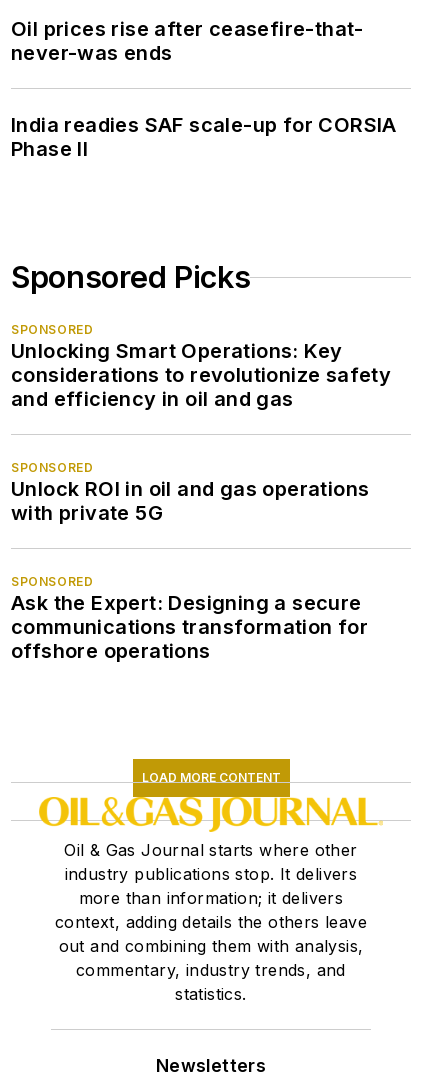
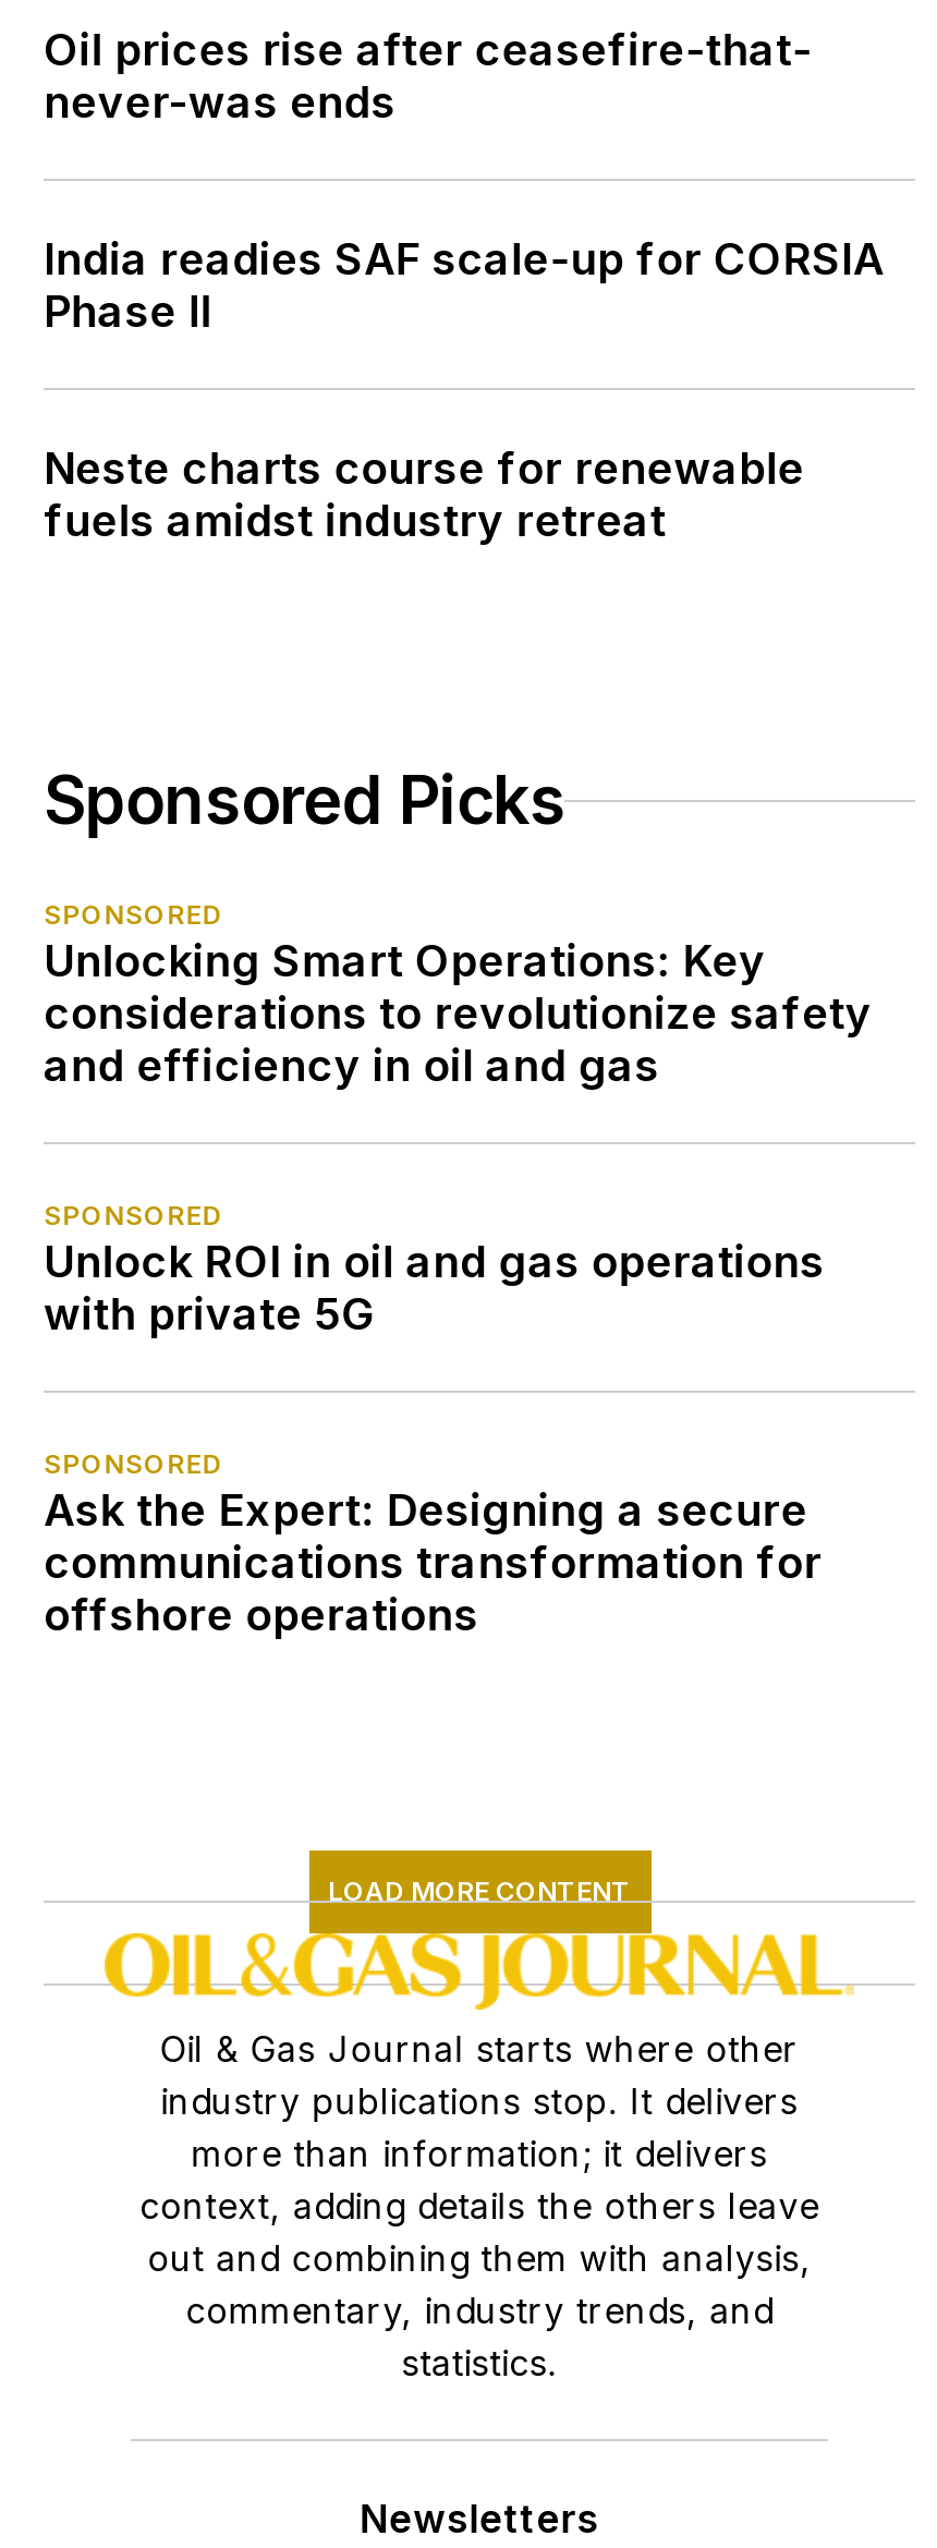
none -> [44,443,805,548] Neste charts course for renewable | fuels amidst industry retreat

